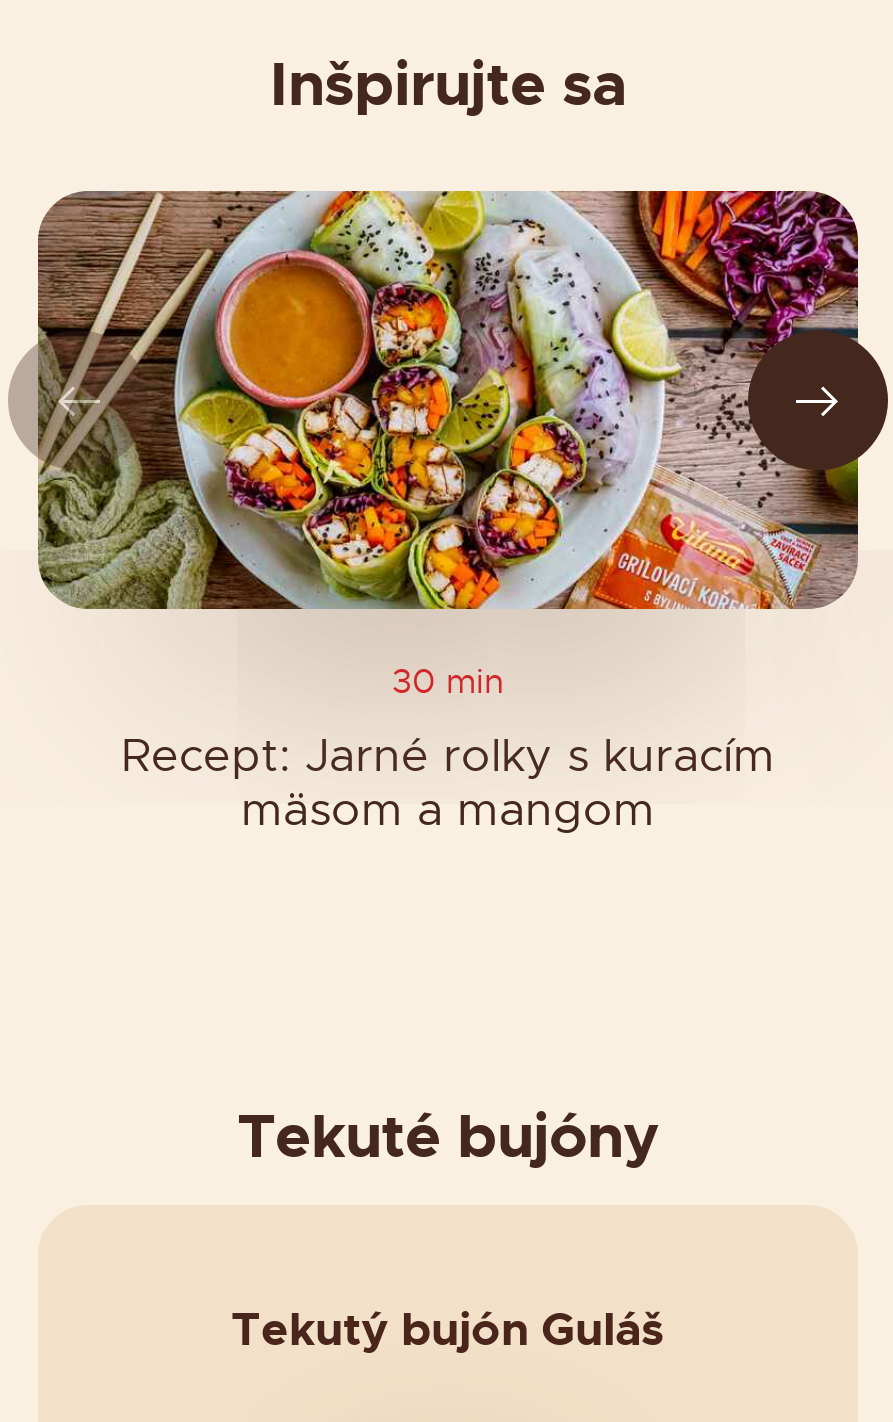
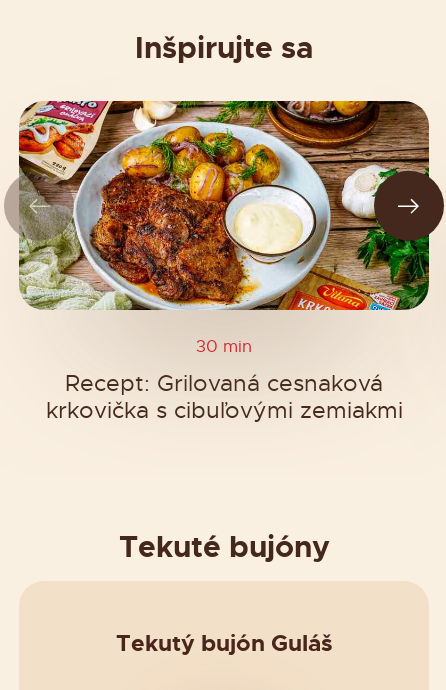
[38,189,860,611] [image] -> [19,100,430,311] [image]
[121,727,775,839] Recept: Jarné rolky s kuracím | mäsom a mangom -> [45,369,402,425] Recept: Grilovaná cesnaková | krkovička s cibuľovými zemiakmi

